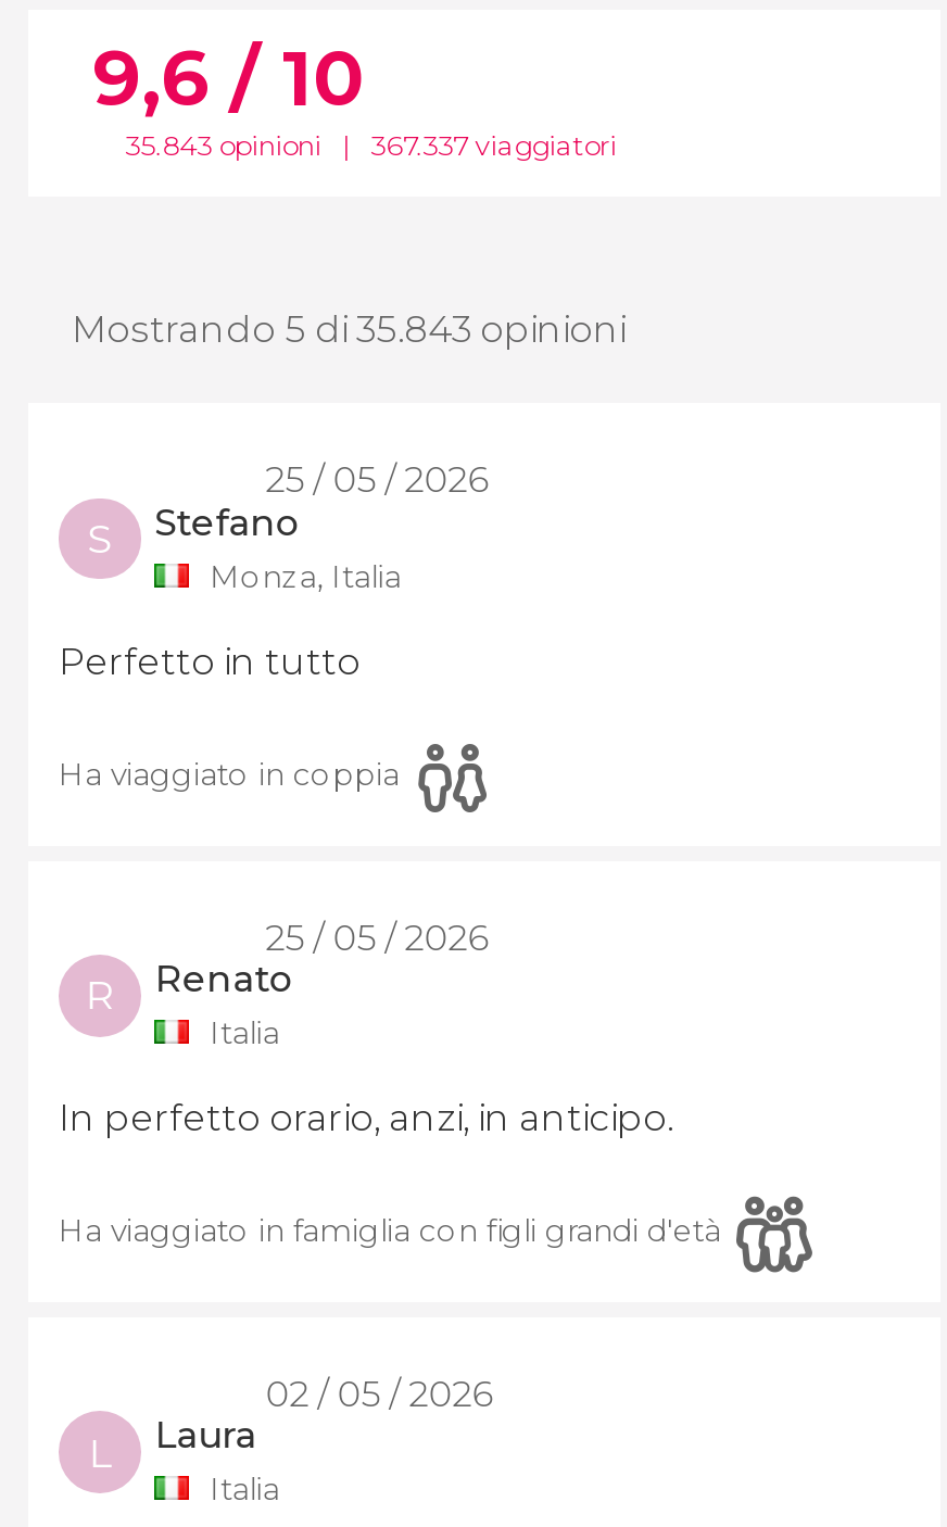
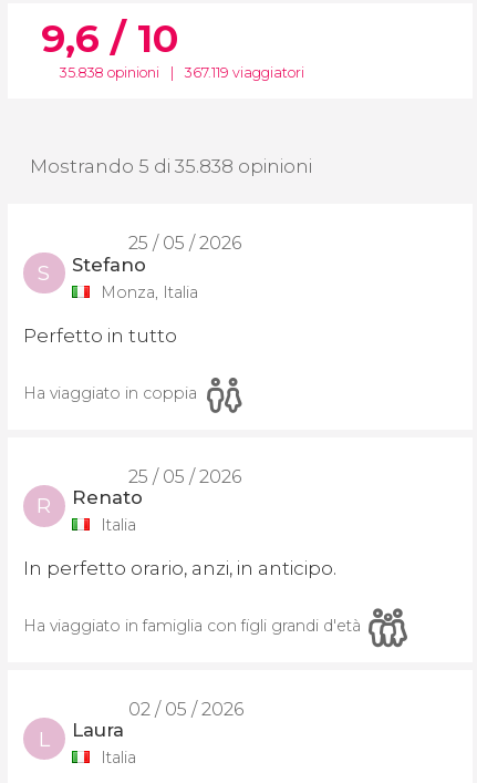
[126,130,321,162] 35.843 opinioni -> [60,64,160,81] 35.838 opinioni
[371,130,616,162] 367.337 viaggiatori -> [185,64,305,81] 367.119 viaggiatori
[72,308,626,351] Mostrando 5 di 35.843 opinioni -> [30,155,312,177] Mostrando 5 di 35.838 opinioni

